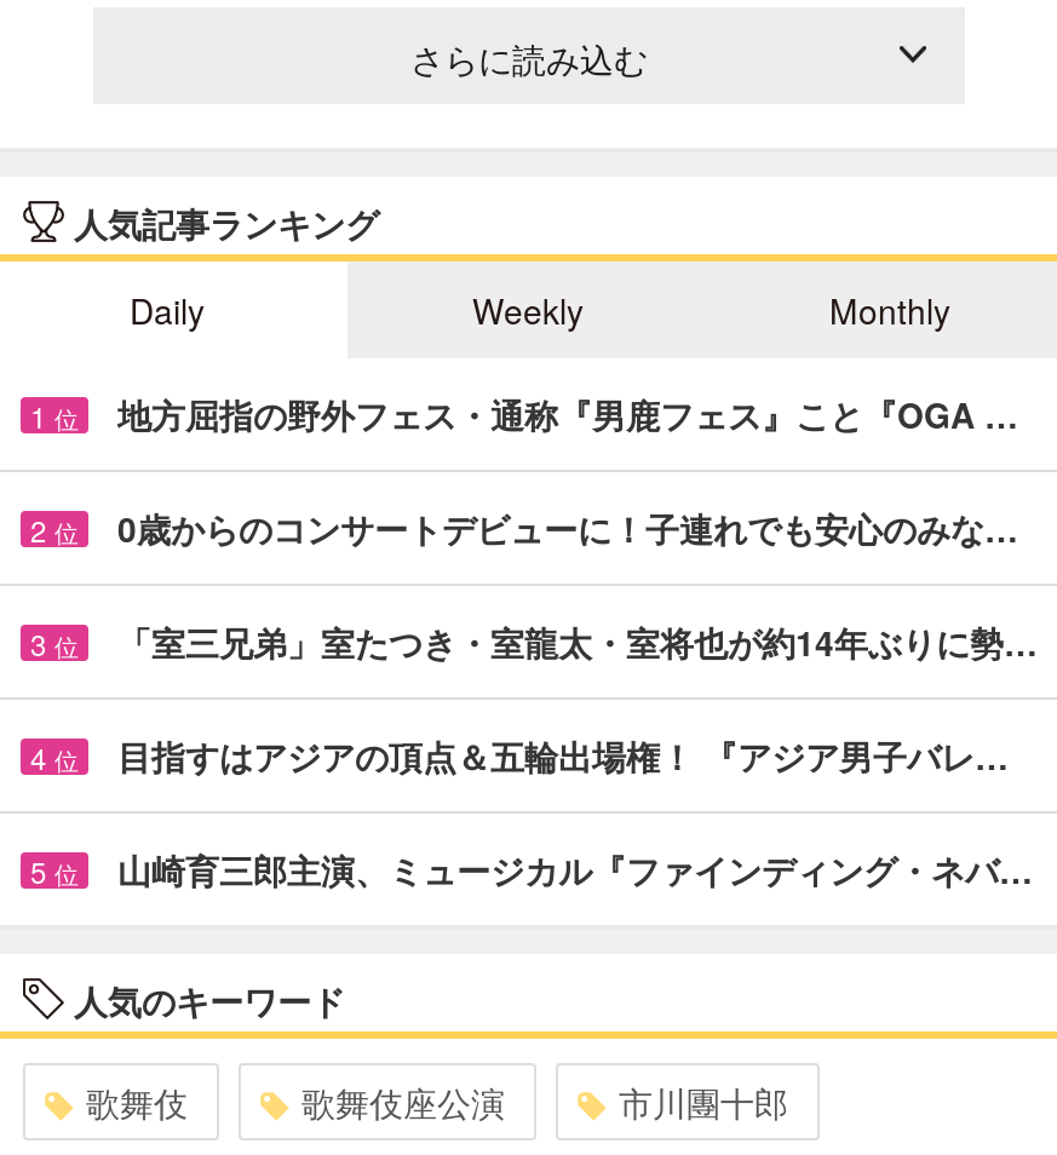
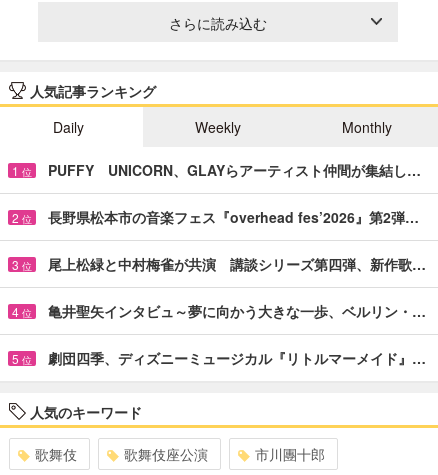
[117,389,1018,438] 地方屈指の野外フェス・通称『男鹿フェス』こと『OGA … -> [48,160,421,180] PUFFY UNICORN、GLAYらアーティスト仲間が集結し…
[117,503,1018,552] 0歳からのコンサートデビューに！子連れでも安心のみな… -> [48,207,419,227] 長野県松本市の音楽フェス『overhead fes’2026』第2弾…
[117,617,1038,665] 「室三兄弟」室たつき・室龍太・室将也が約14年ぶりに勢… -> [48,254,426,274] 尾上松緑と中村梅雀が共演 講談シリーズ第四弾、新作歌…
[117,731,1009,779] 目指すはアジアの頂点＆五輪出場権！ 『アジア男子バレ… -> [48,301,426,321] 亀井聖矢インタビュ～夢に向かう大きな一歩、ベルリン・…
[117,845,1033,893] 山崎育三郎主演、ミュージカル『ファインディング・ネバ… -> [48,348,426,368] 劇団四季、ディズニーミュージカル『リトルマーメイド』…

